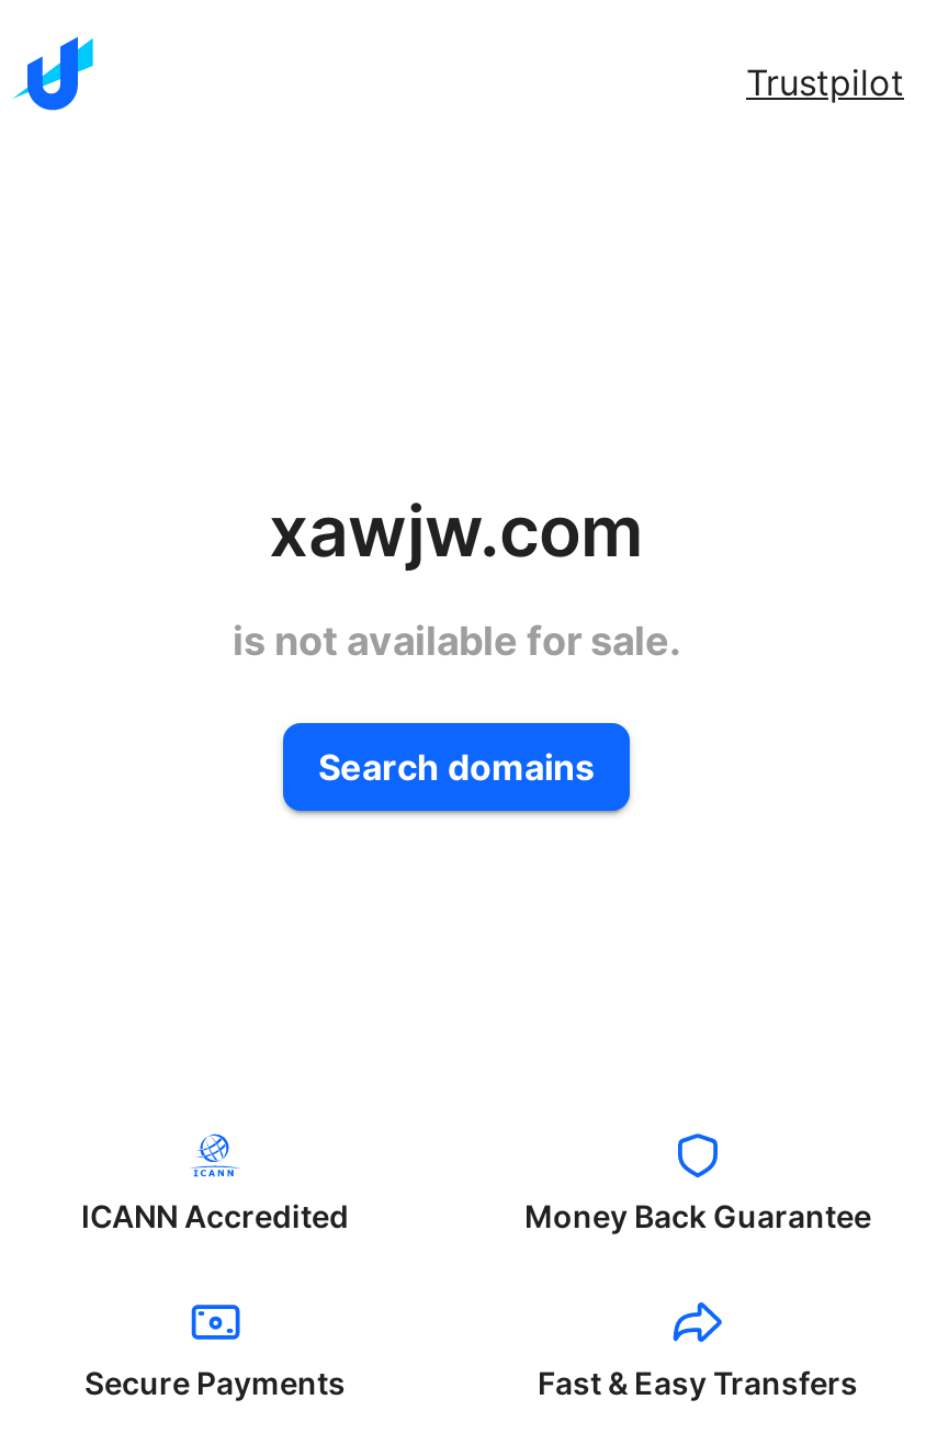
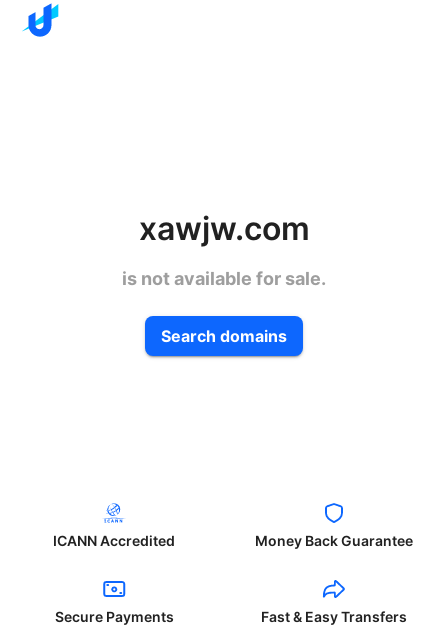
[746,60,904,104] Trustpilot -> none

